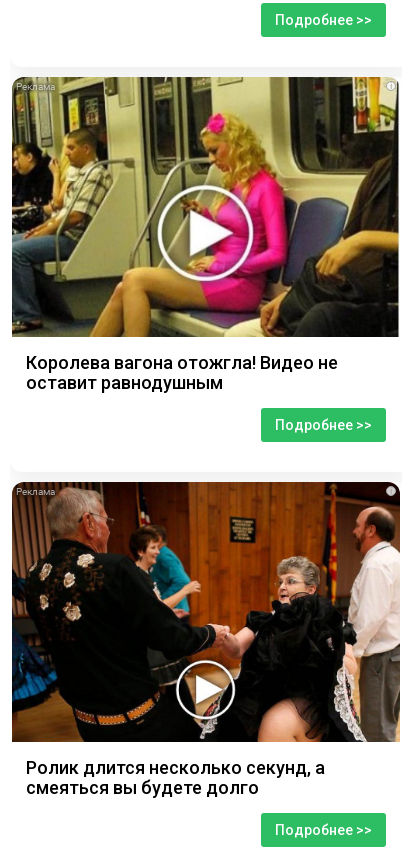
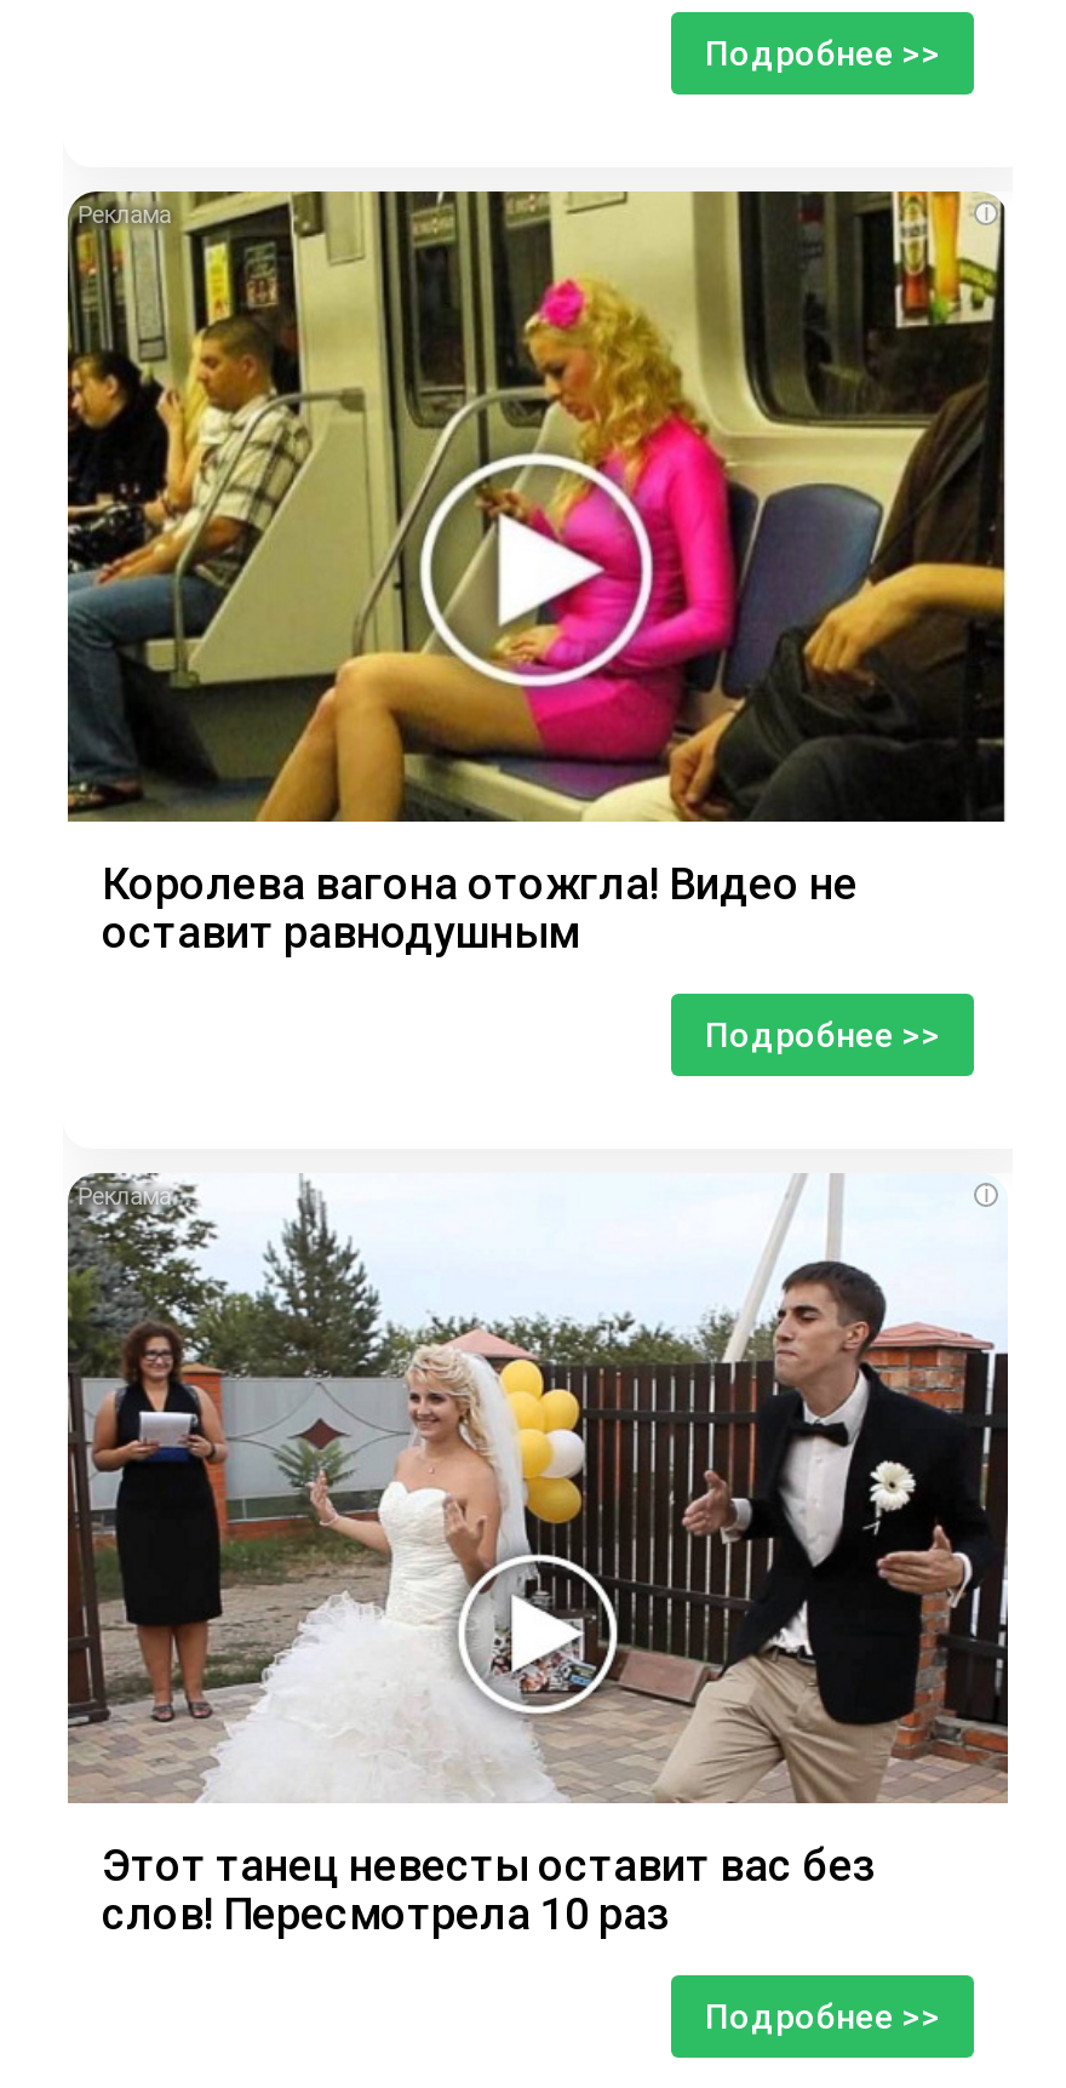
[11,481,401,798] [image] | Ролик длится несколько секунд, а | смеяться вы будете долго -> [65,1173,1010,1939] [image] | Этот танец невесты оставит вас без | слов! Пересмотрела 10 раз

